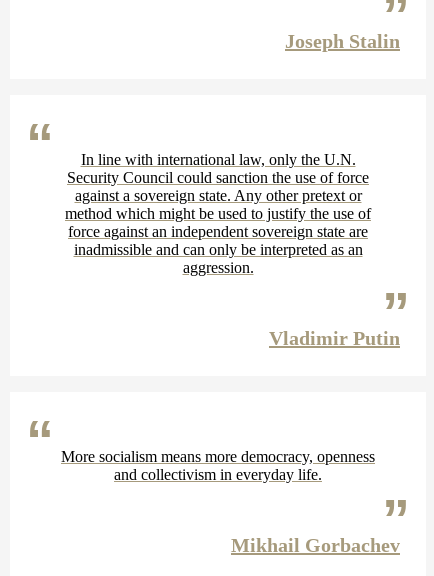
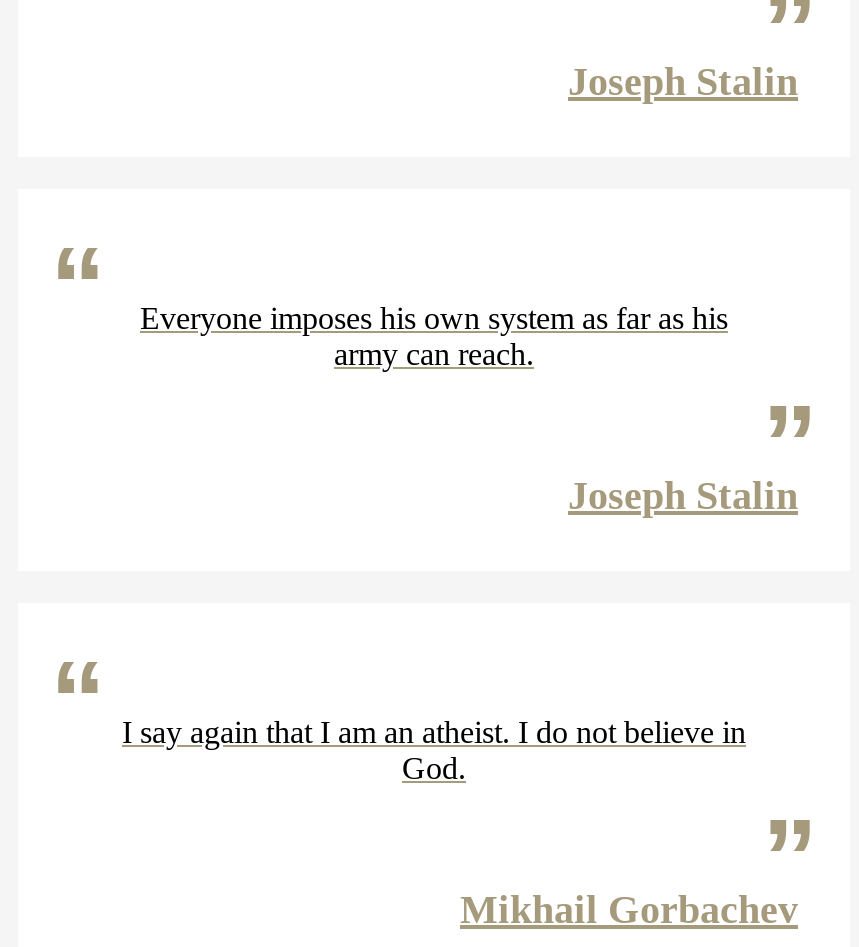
[65,151,371,276] In line with international law, only the U.N. | Security Council could sanction the use of force | against a sovereign state. Any other pretext or | method which might be used to justify the use of | force against an independent sovereign state are | inadmissible and can only be interpreted as an | aggression. -> [140,301,728,371] Everyone imposes his own system as far as his | army can reach.
[269,327,400,349] Vladimir Putin -> [568,473,798,517] Joseph Stalin
[61,448,375,483] More socialism means more democracy, openness | and collectivism in everyday life. -> [122,715,746,785] I say again that I am an atheist. I do not believe in | God.

